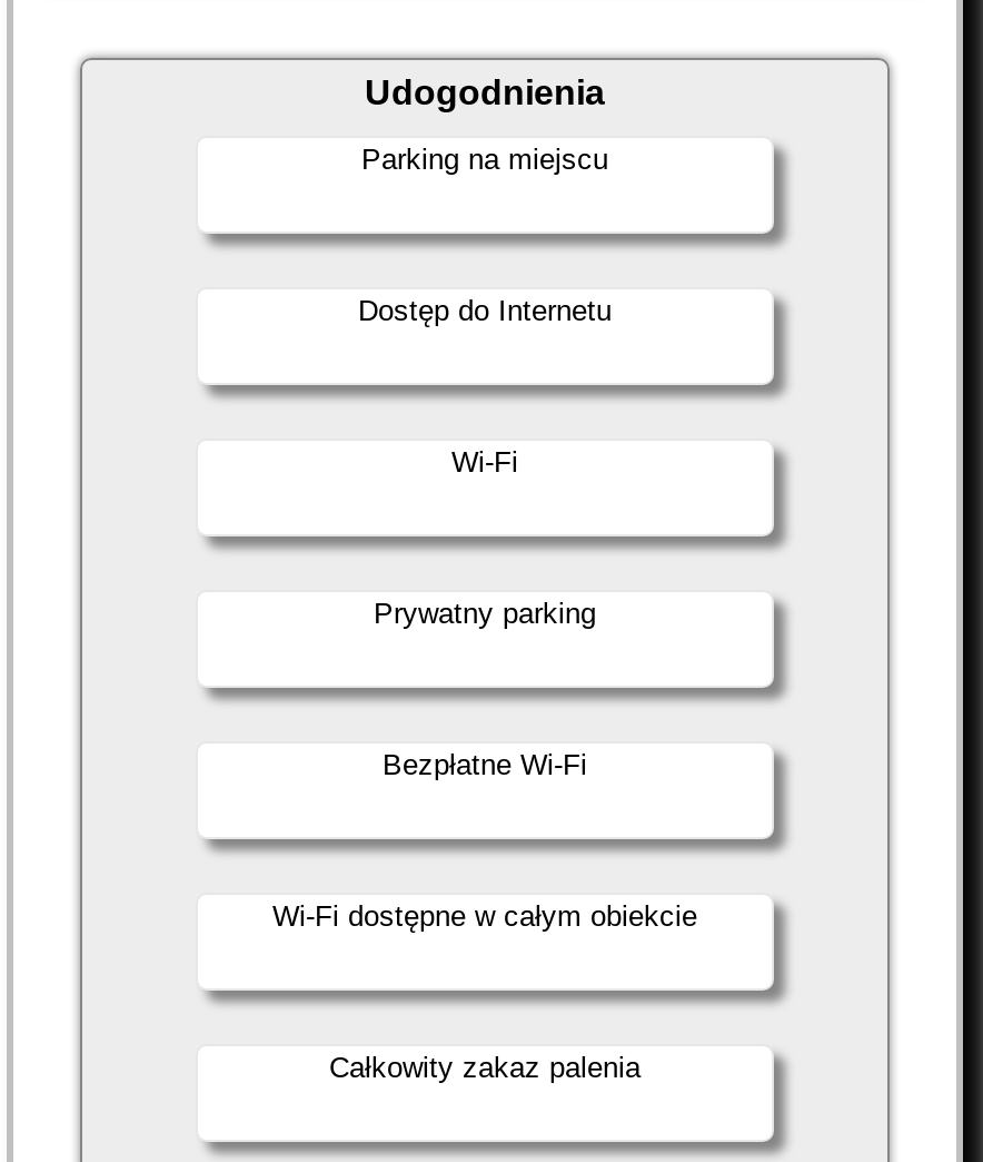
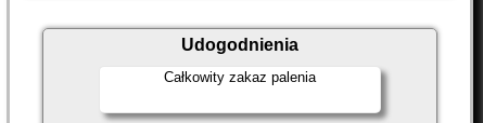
[361,142,608,176] Parking na miejscu -> none
[358,294,612,327] Dostęp do Internetu -> none
[451,445,518,479] Wi-Fi -> none
[374,597,596,630] Prywatny parking -> none
[383,748,587,781] Bezpłatne Wi-Fi -> none
[272,899,697,933] Wi-Fi dostępne w całym obiekcie -> none

